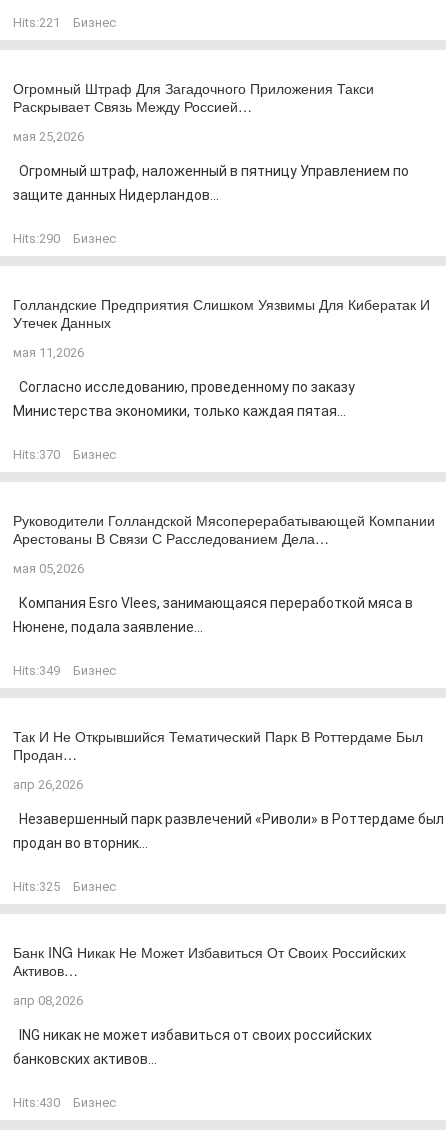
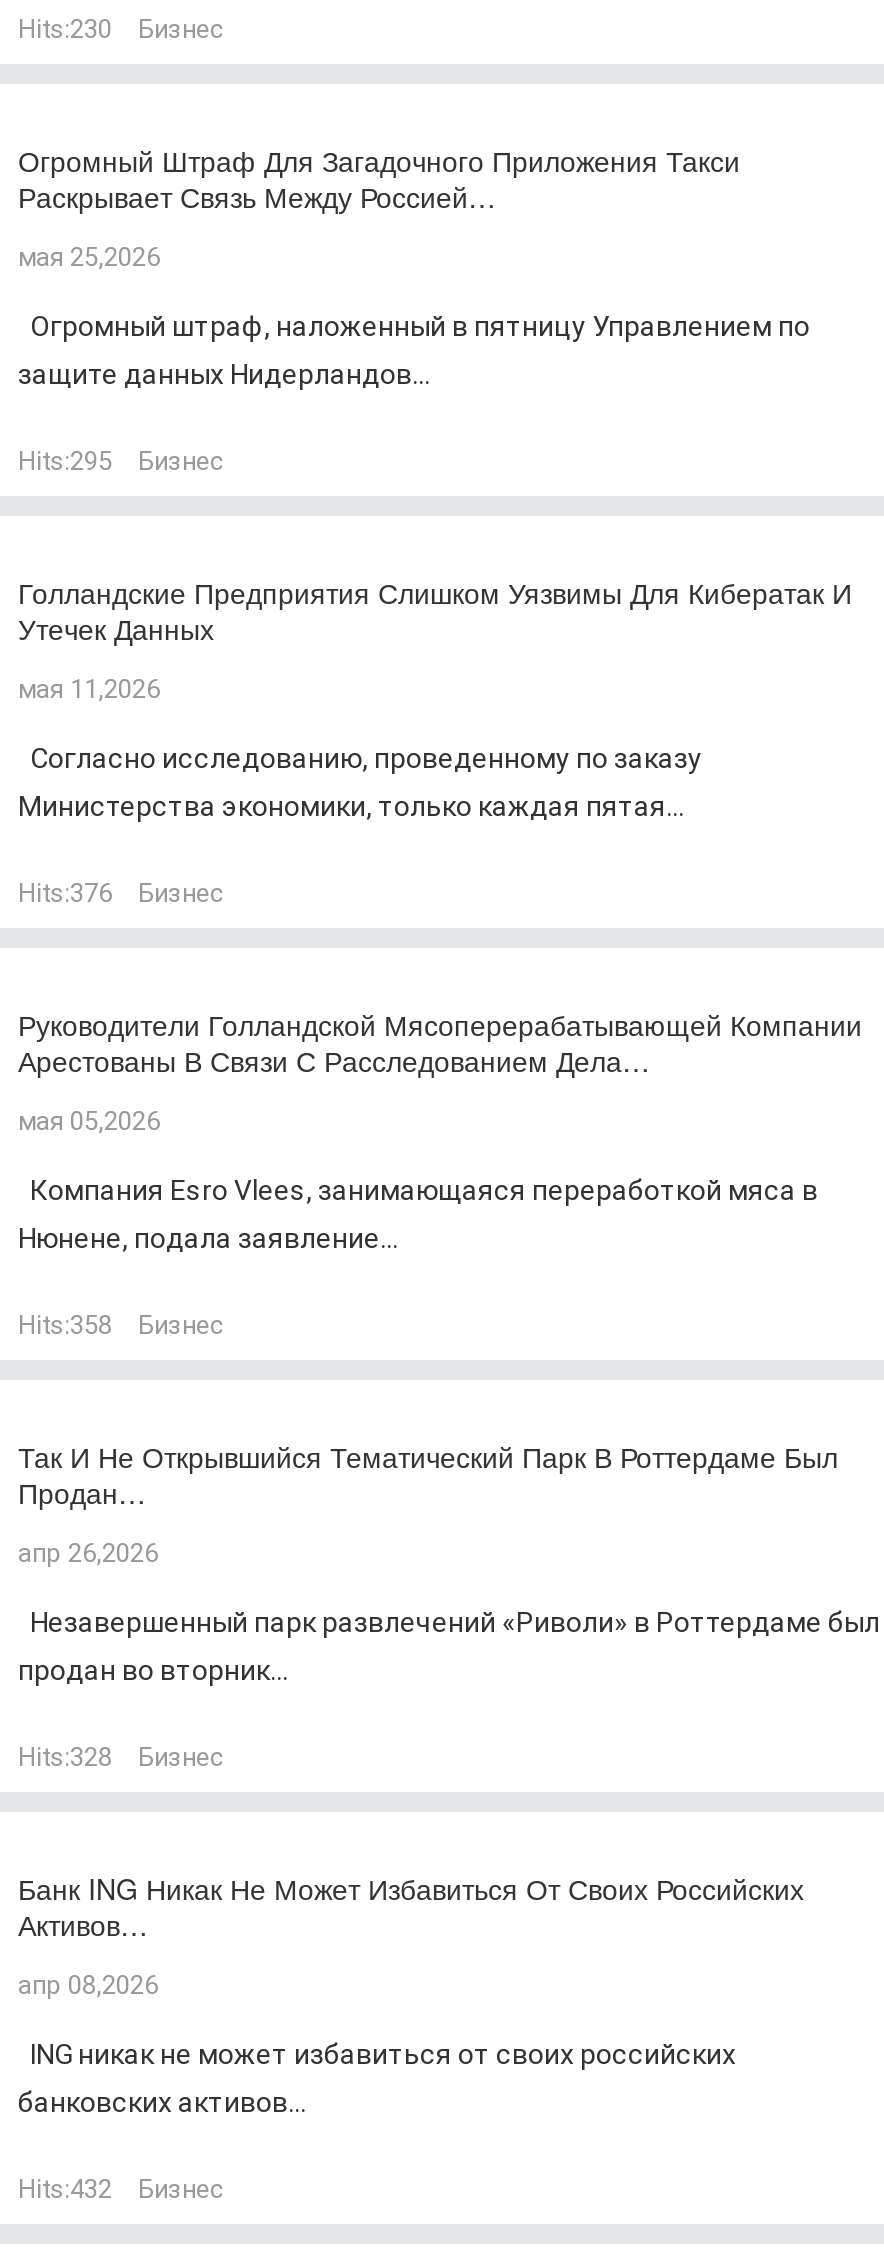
[13,15,116,30] Hits:221 Бизнес -> [18,14,224,44] Hits:230 Бизнес
[13,231,116,246] Hits:290 Бизнес -> [18,446,224,476] Hits:295 Бизнес
[13,447,116,462] Hits:370 Бизнес -> [18,878,224,908] Hits:376 Бизнес
[13,663,116,678] Hits:349 Бизнес -> [18,1310,224,1340] Hits:358 Бизнес
[13,879,116,894] Hits:325 Бизнес -> [18,1742,224,1772] Hits:328 Бизнес
[13,1095,116,1110] Hits:430 Бизнес -> [18,2174,224,2204] Hits:432 Бизнес

